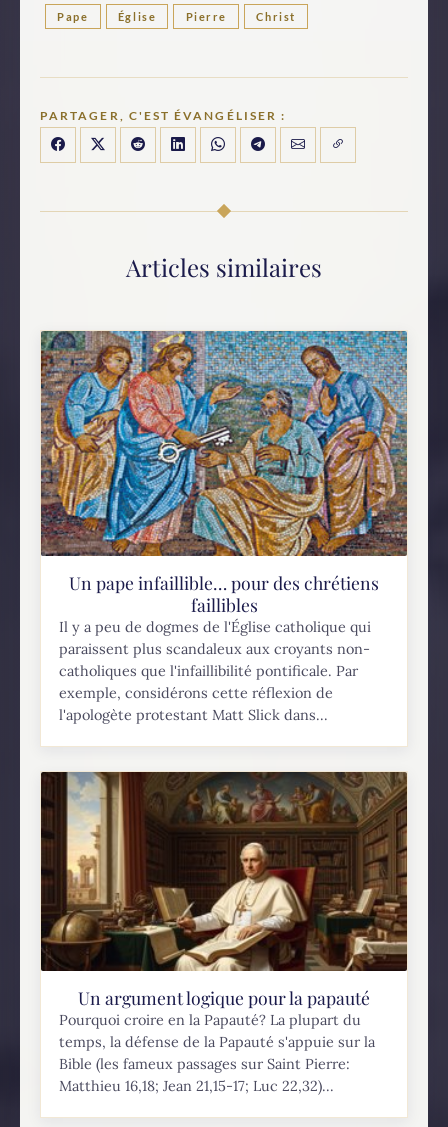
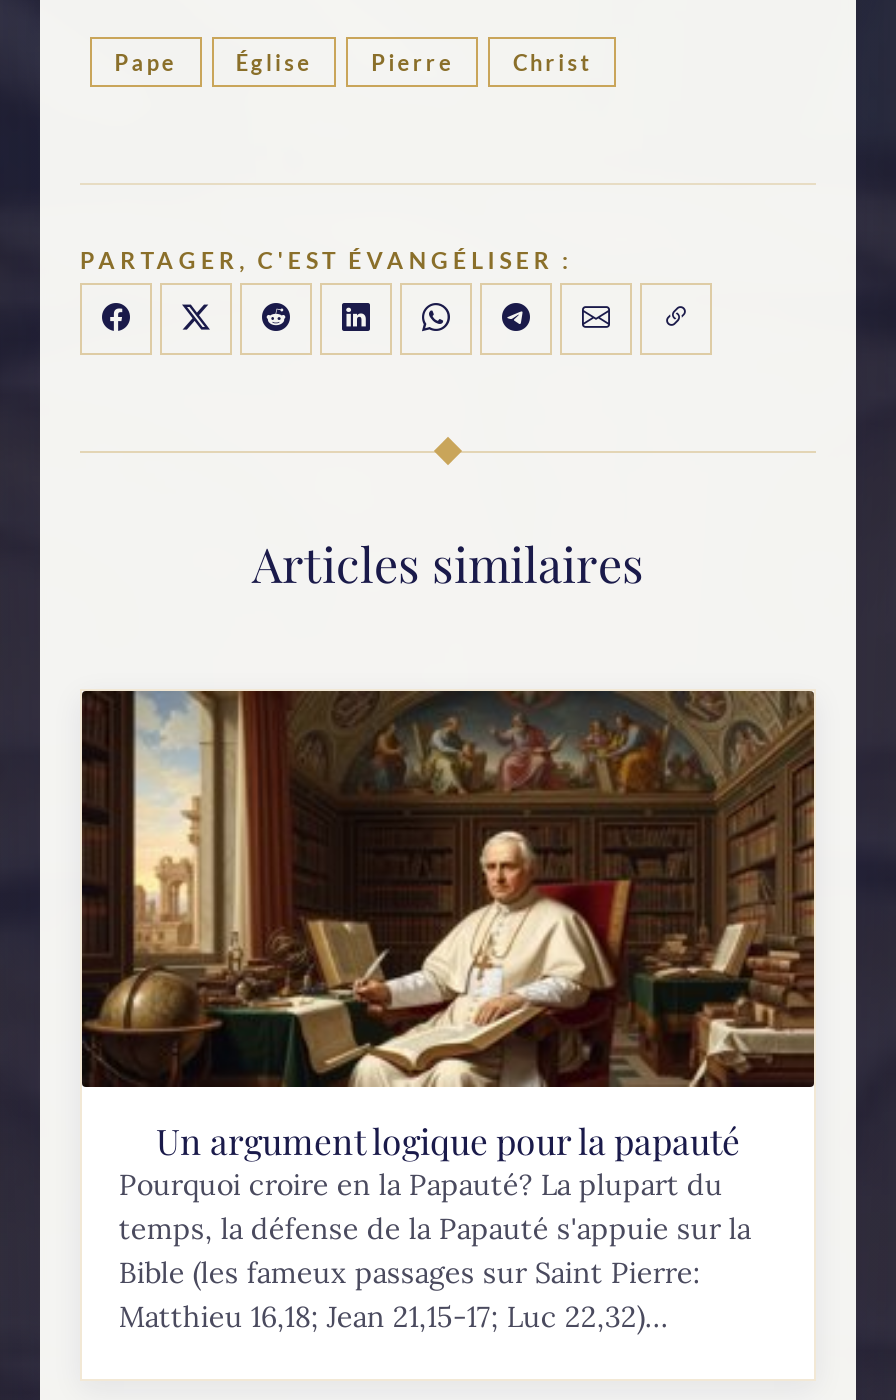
[40,330,408,724] [image] | Un pape infaillible… pour des chrétiens | faillibles | Il y a peu de dogmes de l'Église catholique qui | paraissent plus scandaleux aux croyants non- | catholiques que l'infaillibilité pontificale. Par | exemple, considérons cette réflexion de | l'apologète protestant Matt Slick dans... -> none

